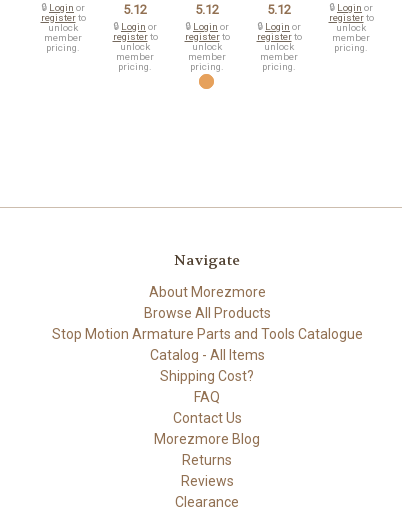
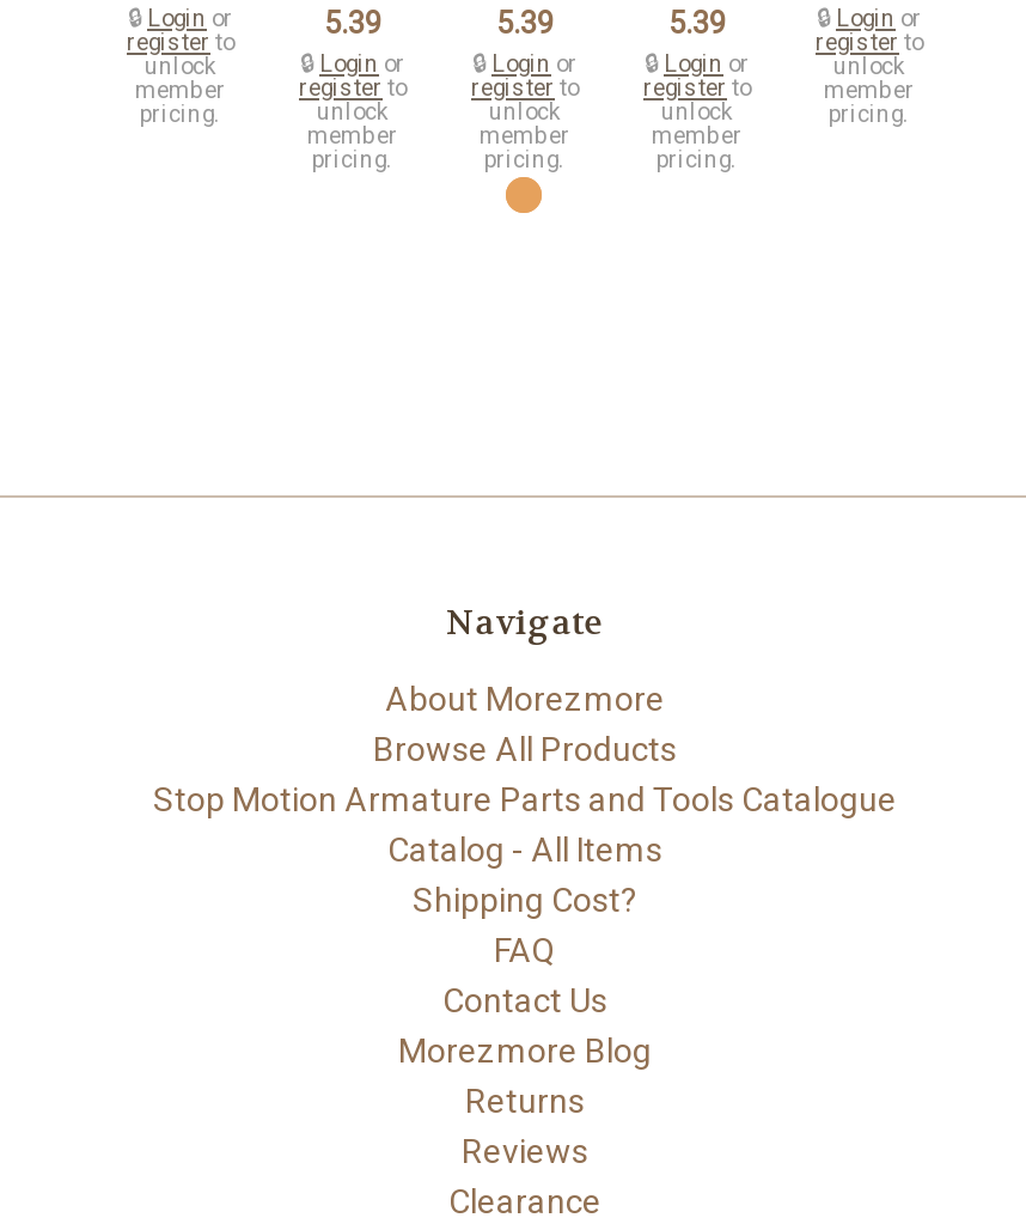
[123,2,147,17] 5.12 -> [324,6,381,42] 5.39
[195,2,219,17] 5.12 -> [496,6,554,42] 5.39
[267,2,291,17] 5.12 -> [668,6,726,42] 5.39

